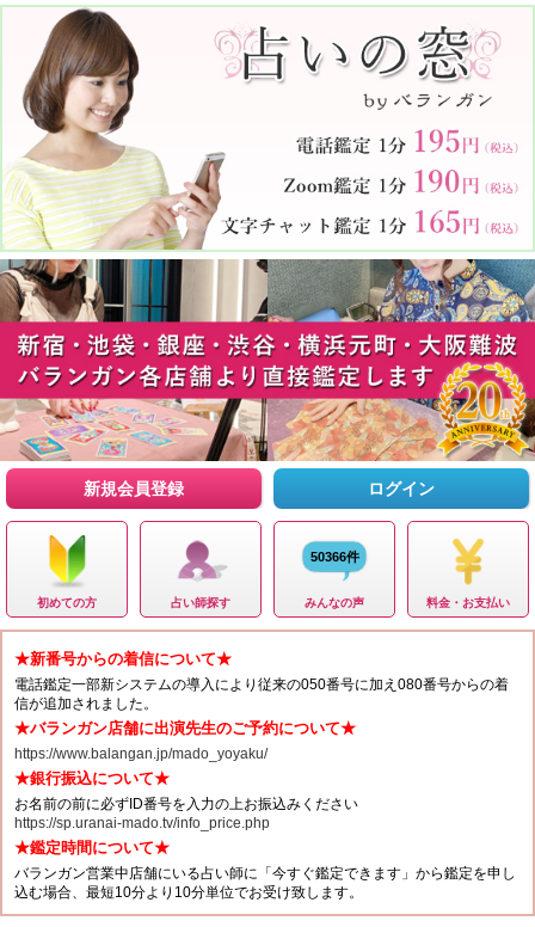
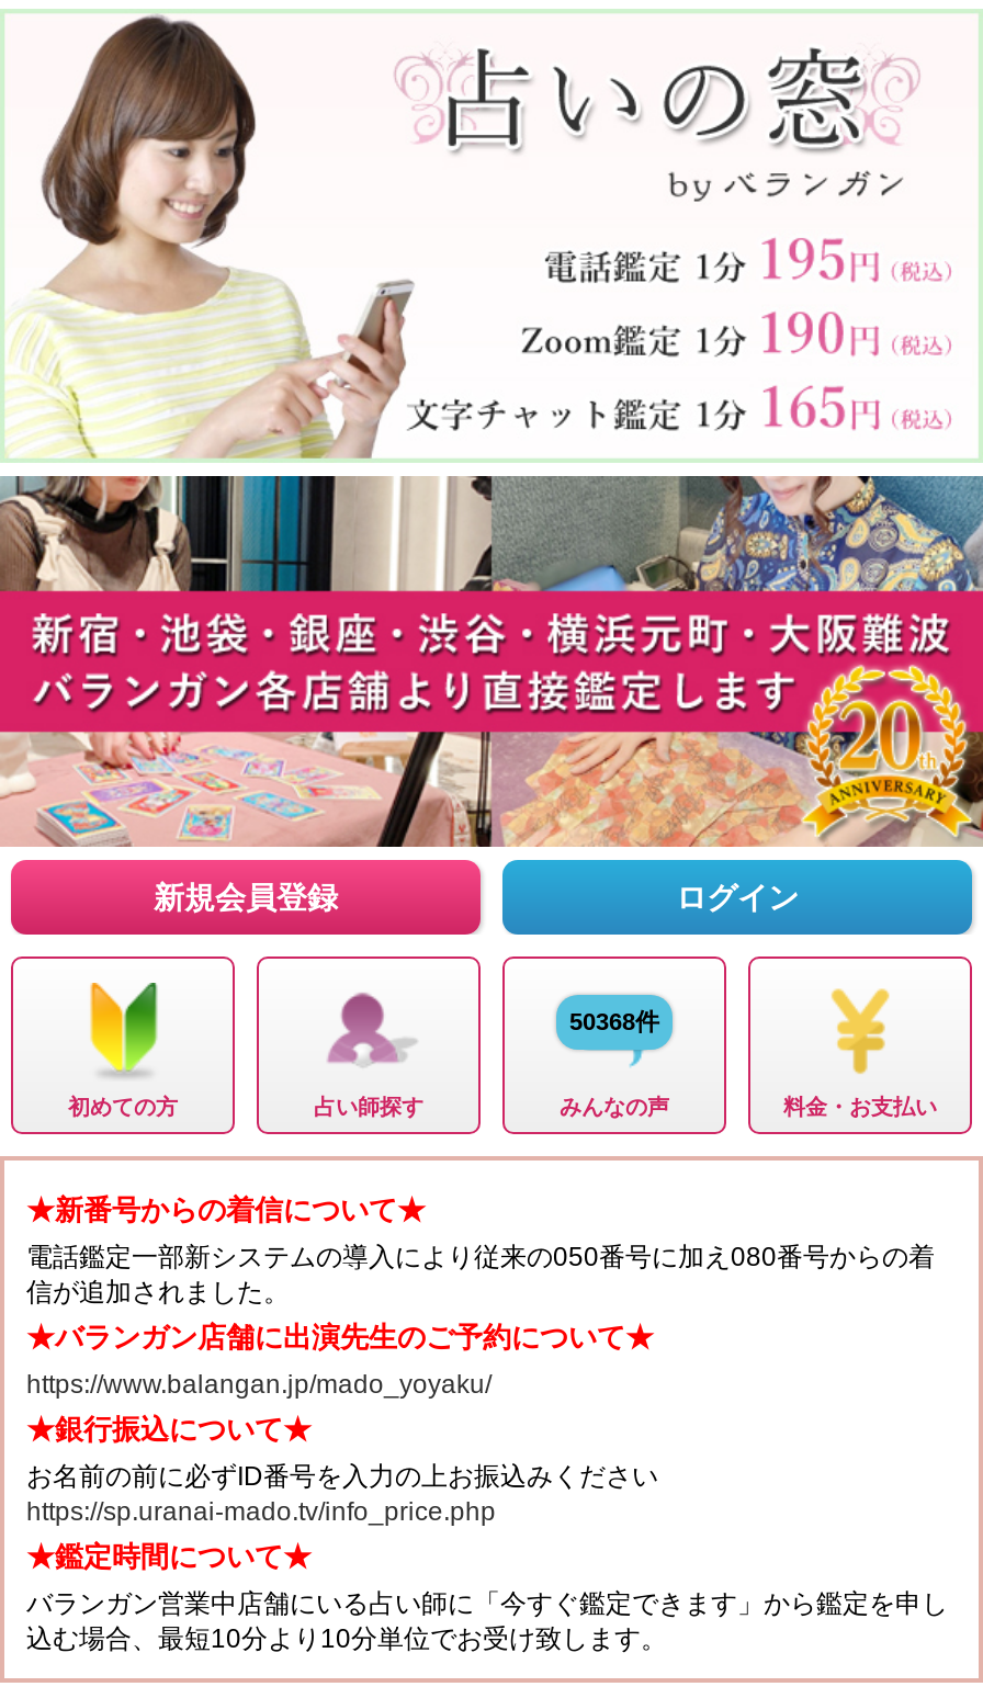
[310,549,359,563] 50366件 -> [569,1007,659,1034] 50368件

